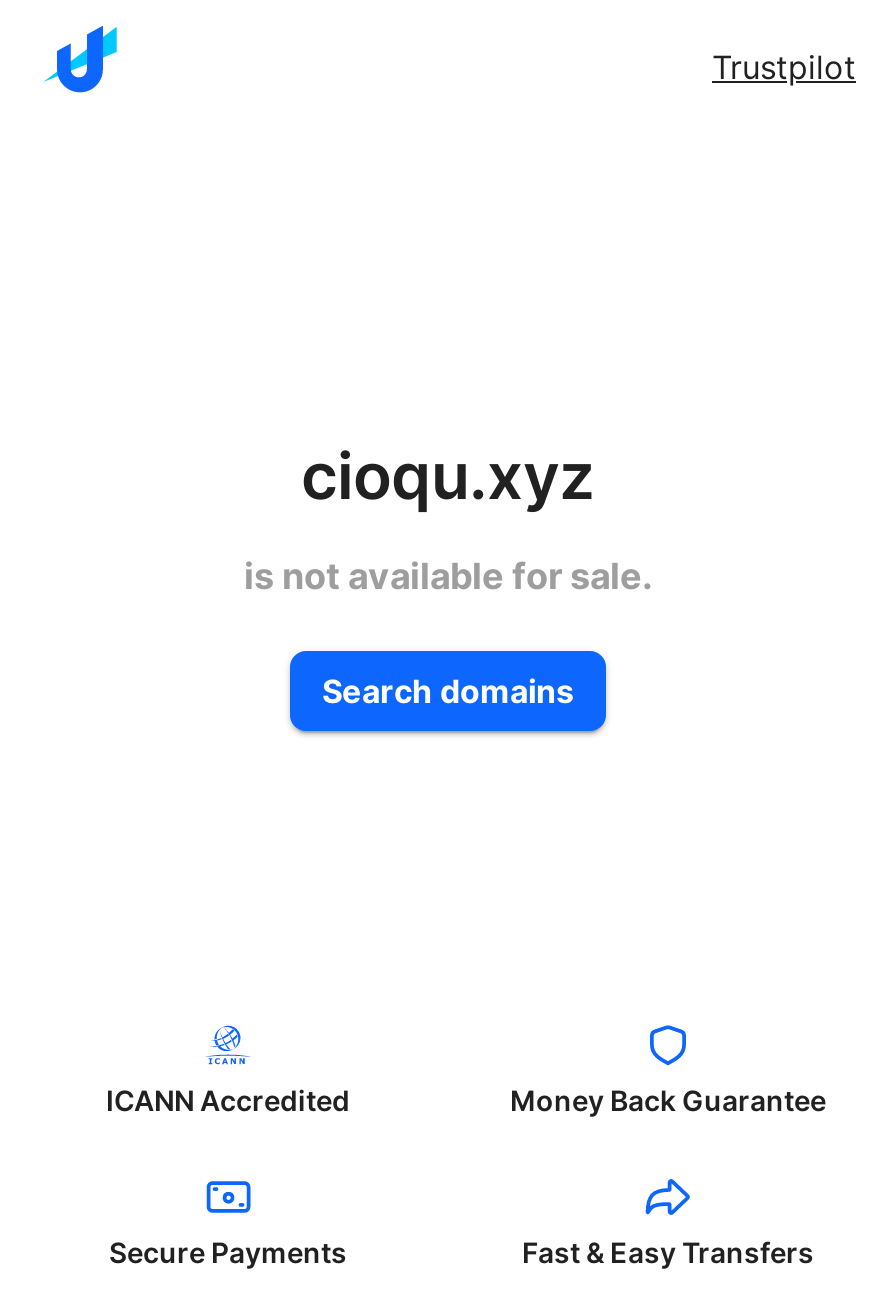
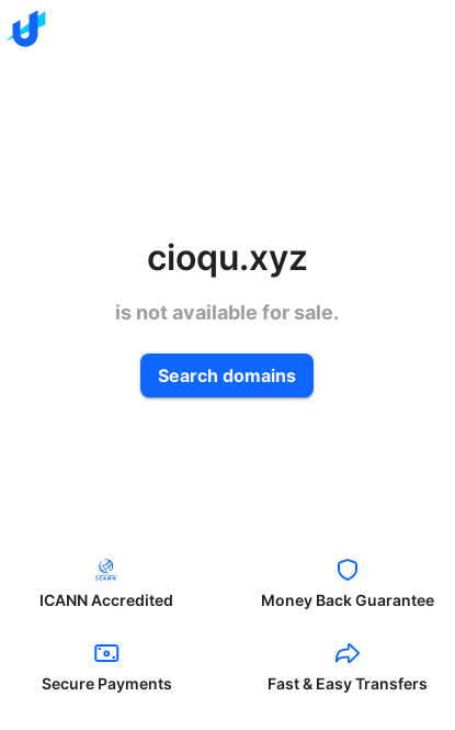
[712,47,856,87] Trustpilot -> none

